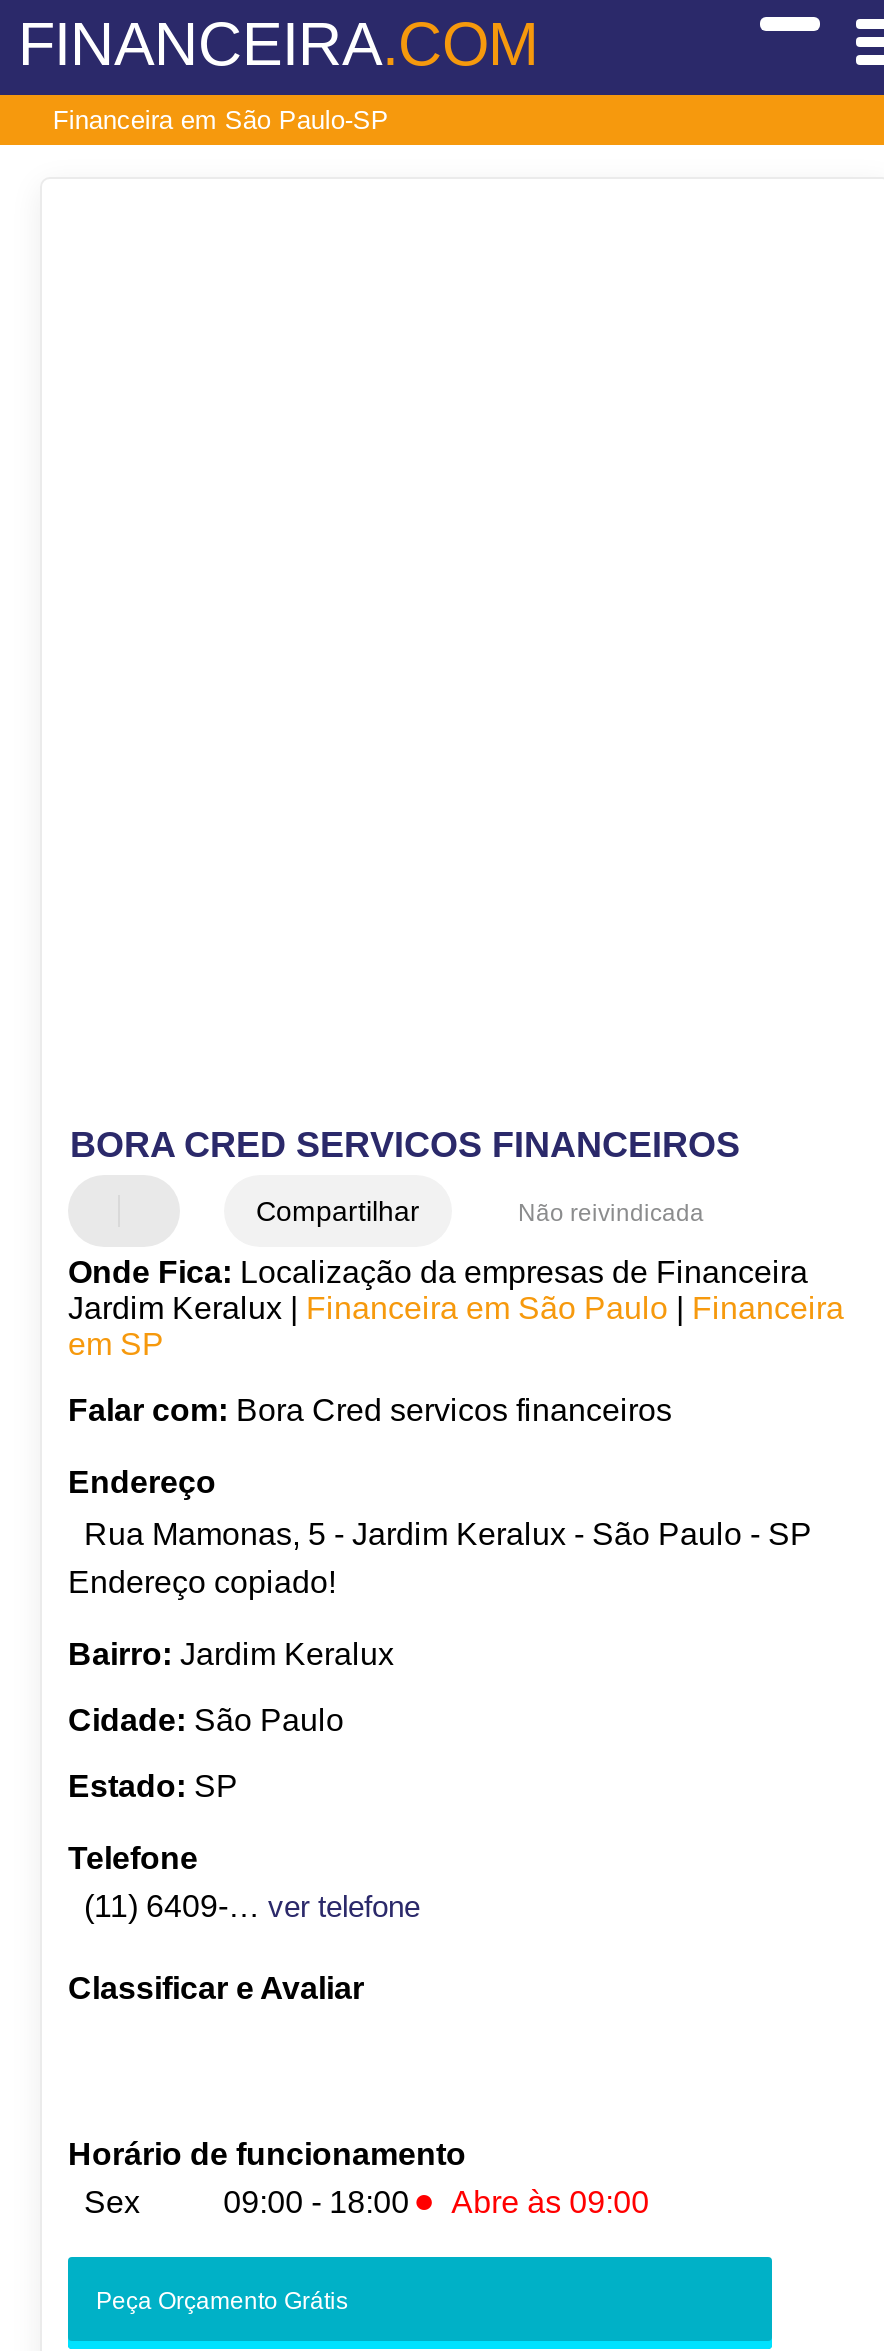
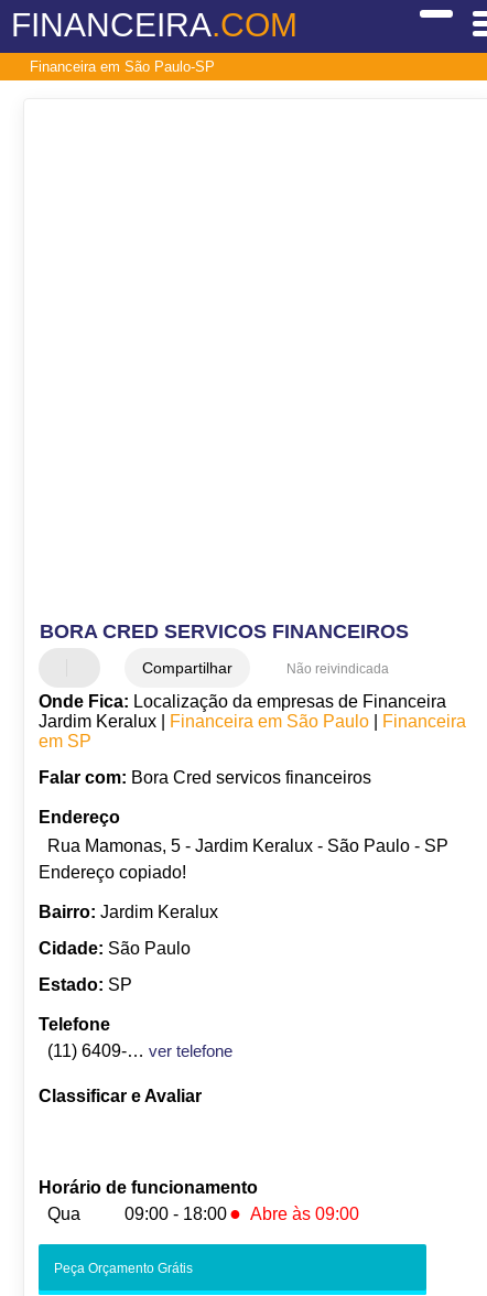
[68,2186,140,2220] Sex -> [39,1205,80,1224] Qua

